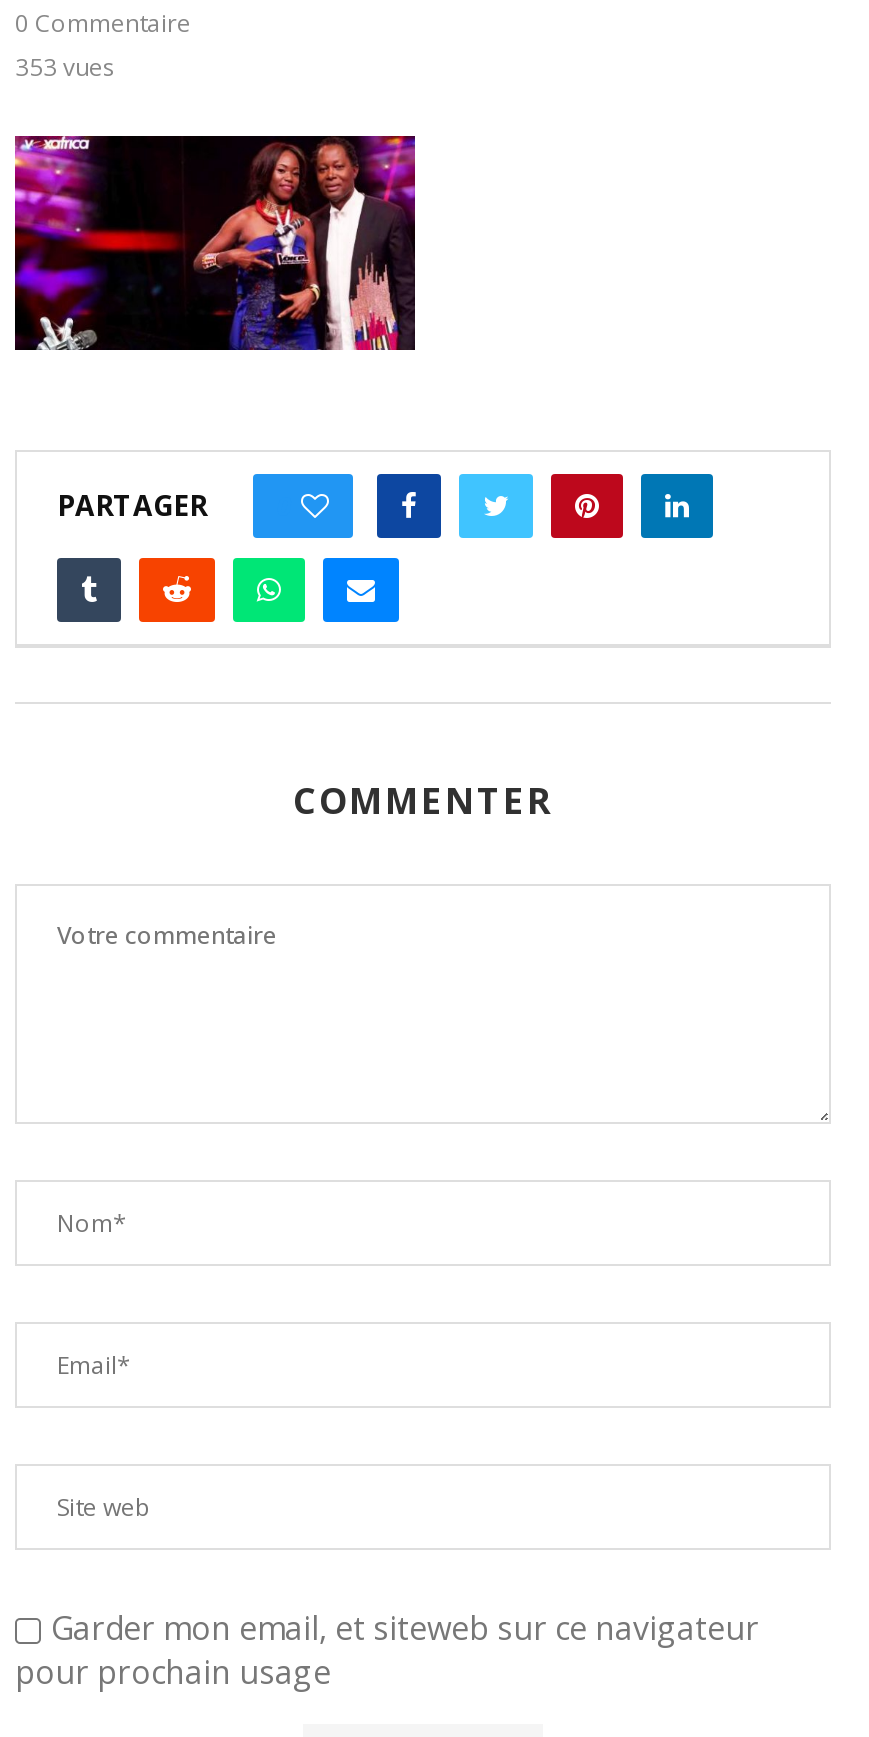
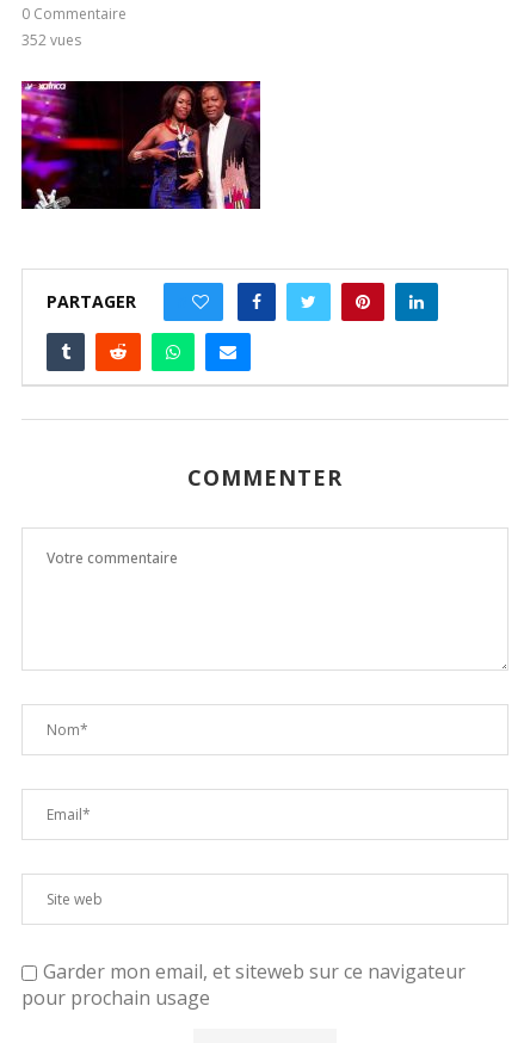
[15,50,115,84] 353 vues -> [21,30,81,50] 352 vues

